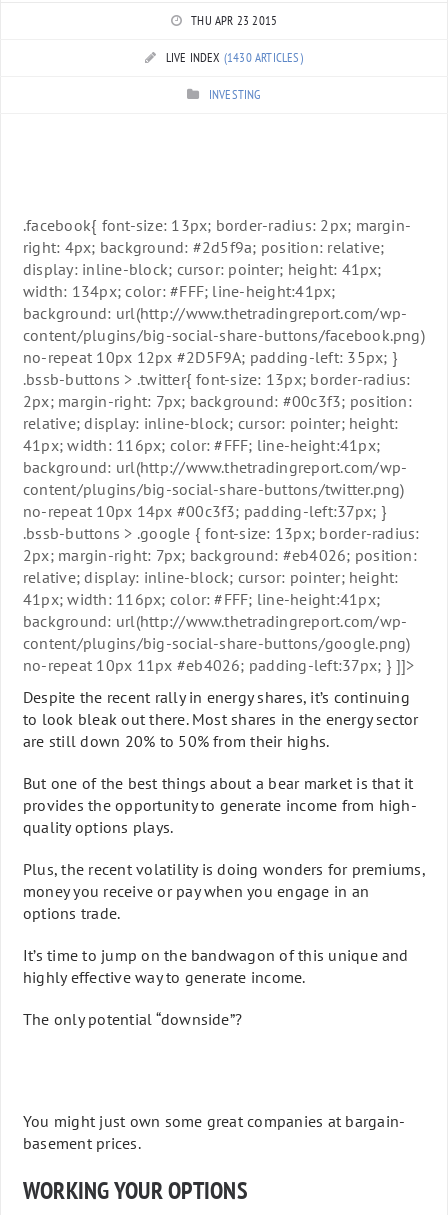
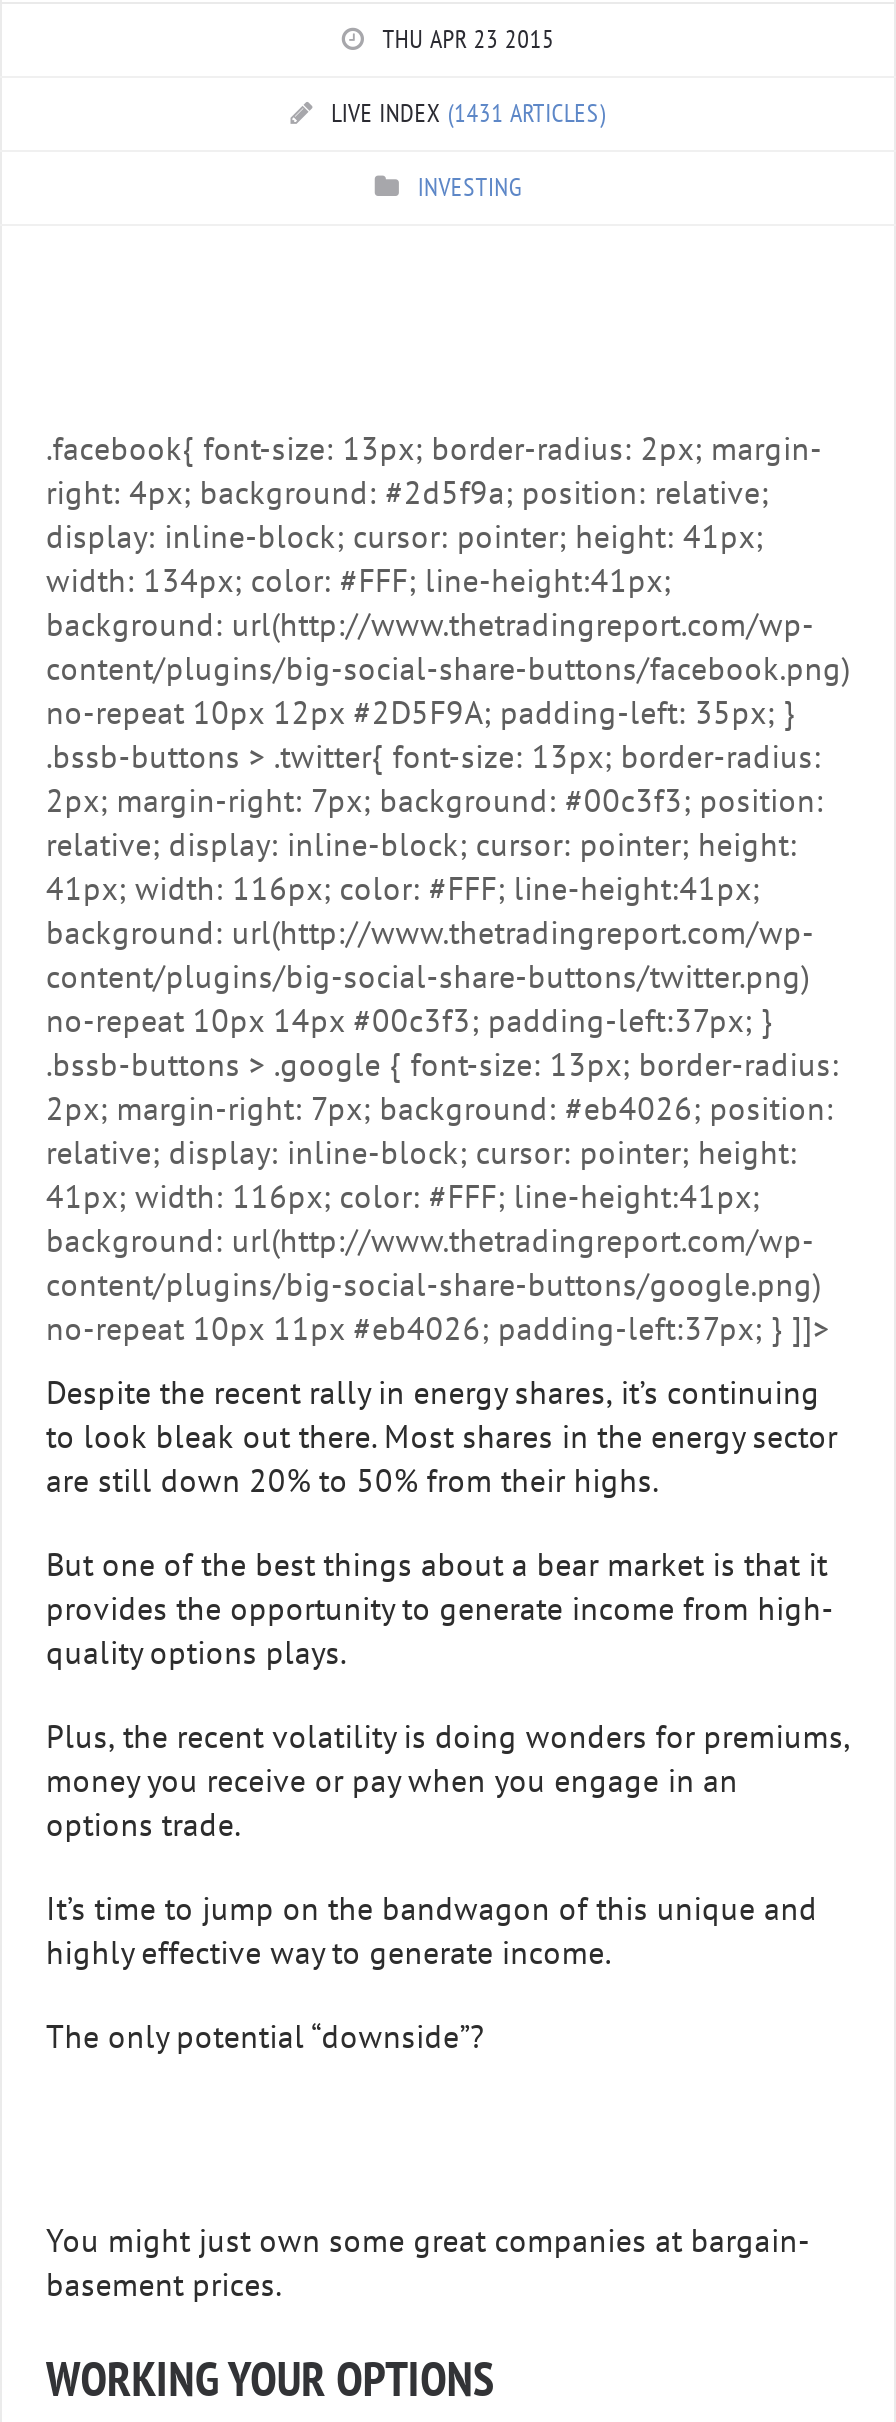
[166,49,303,66] LIVE INDEX (1430 ARTICLES) -> [331,97,606,131] LIVE INDEX (1431 ARTICLES)

